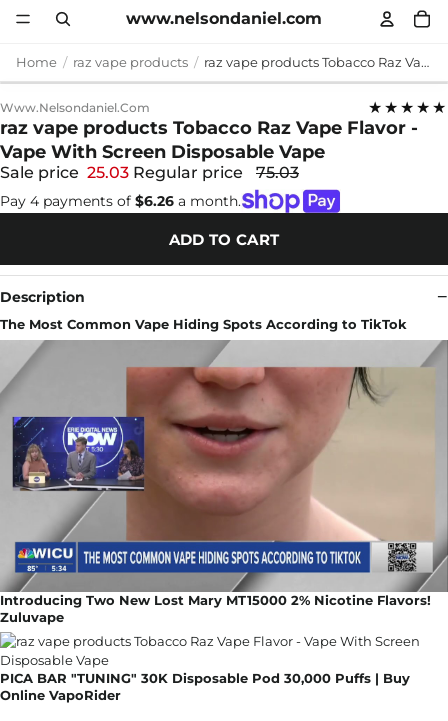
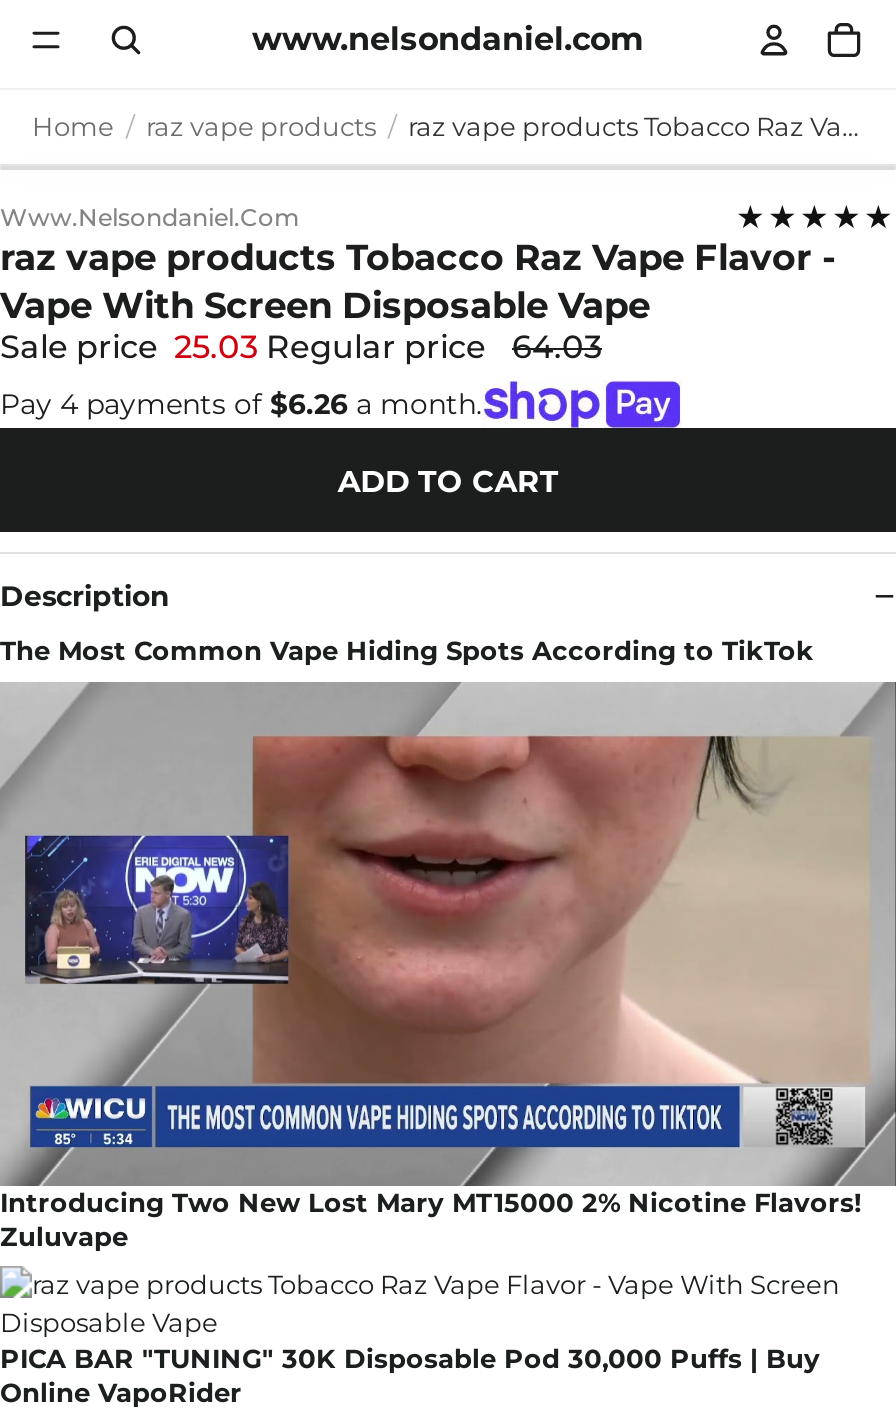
[0,163,299,182] Sale price 25.03 Regular price 75.03 -> [0,328,602,366] Sale price 25.03 Regular price 64.03

